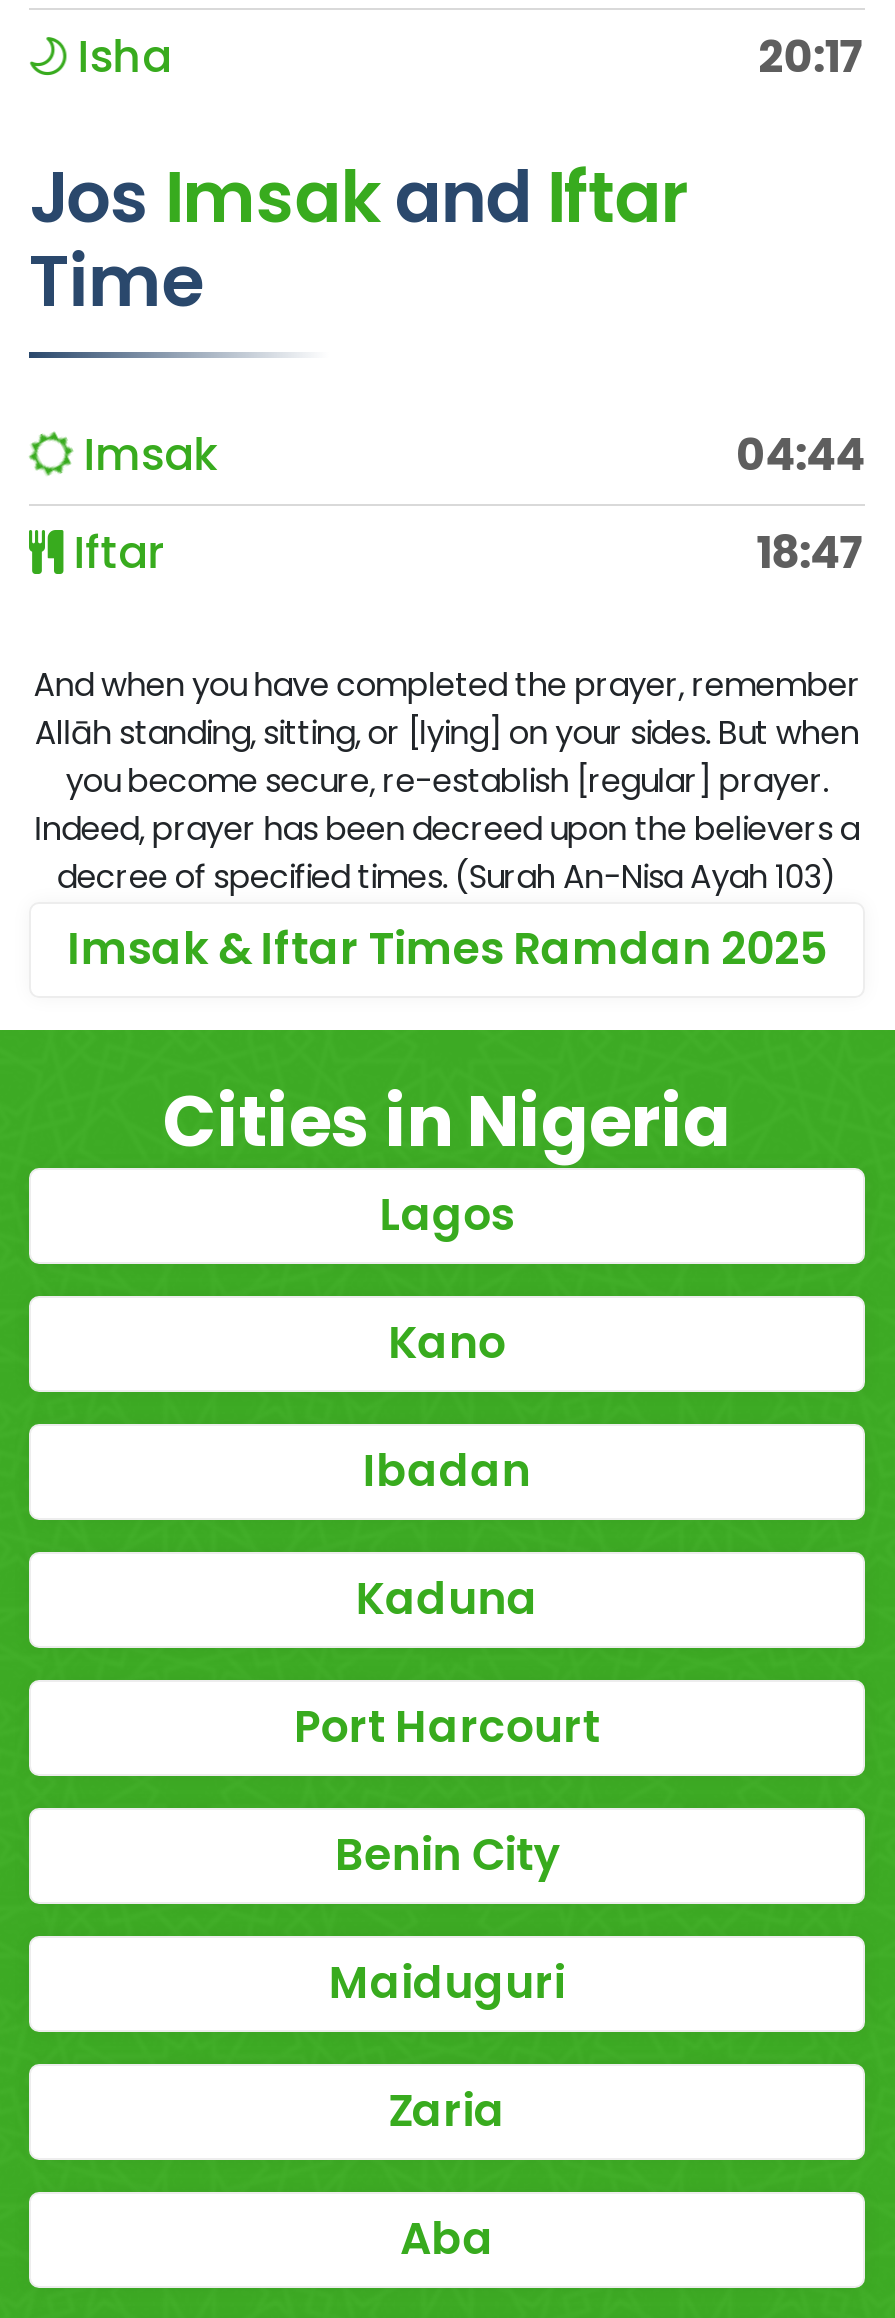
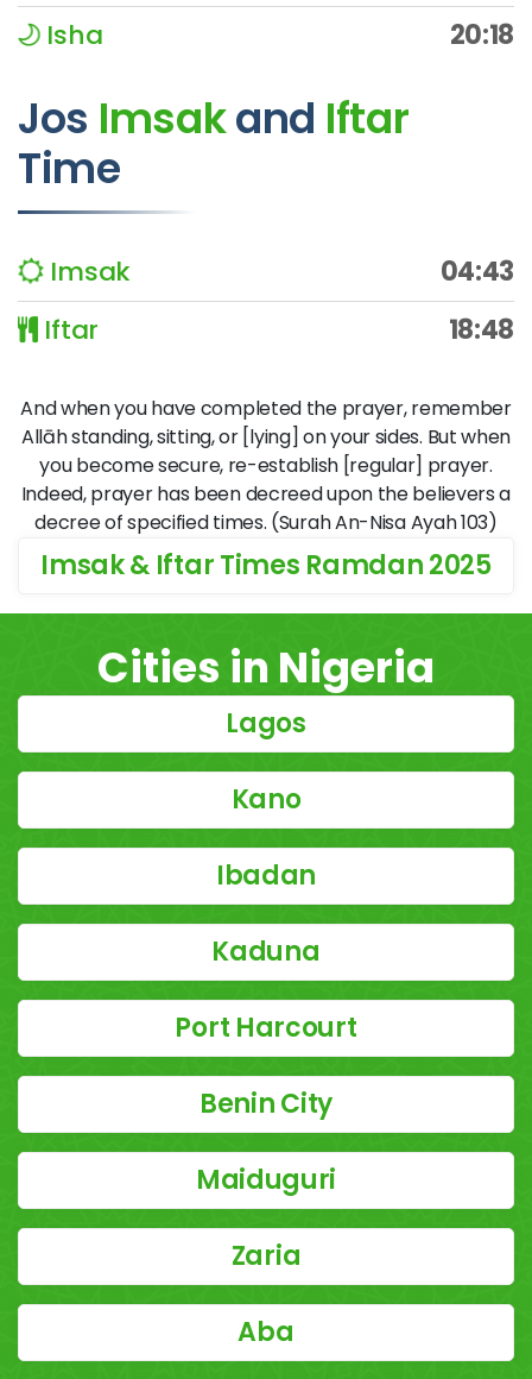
[758,26,865,88] 20:17 -> [449,17,514,53] 20:18
[736,424,865,486] 04:44 -> [440,253,514,290] 04:43
[756,522,865,584] 18:47 -> [448,311,514,348] 18:48

